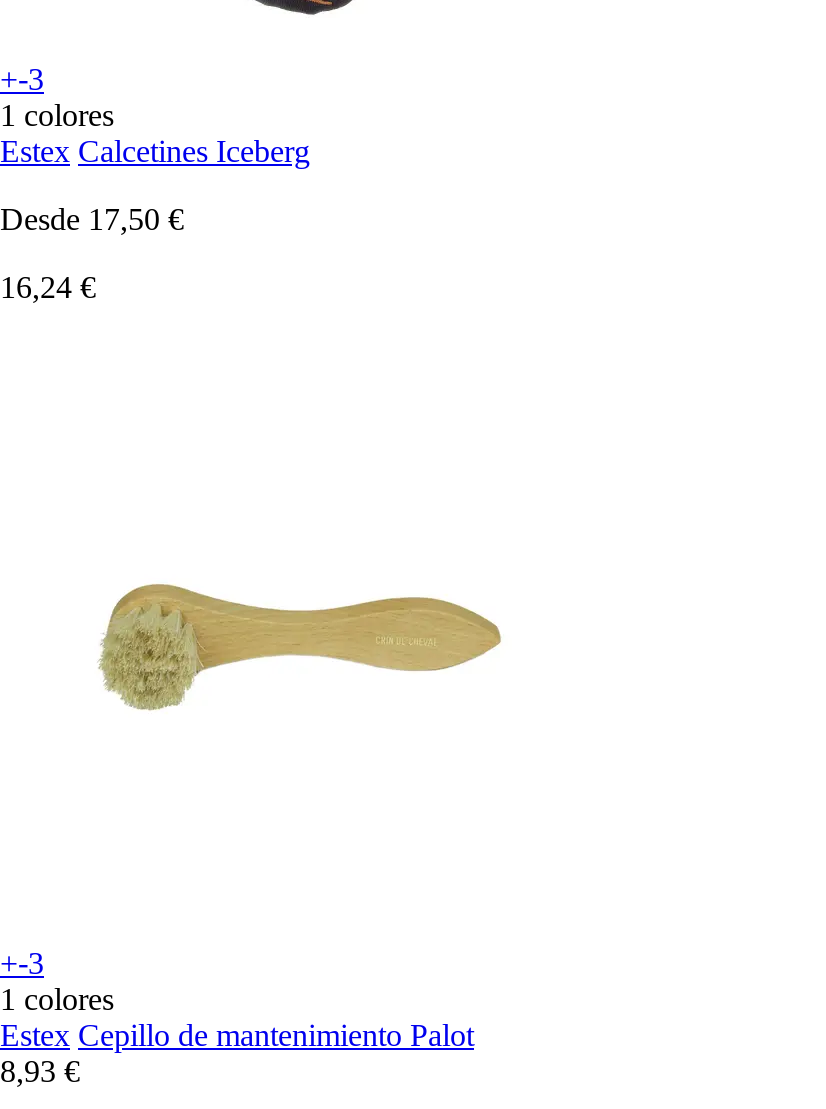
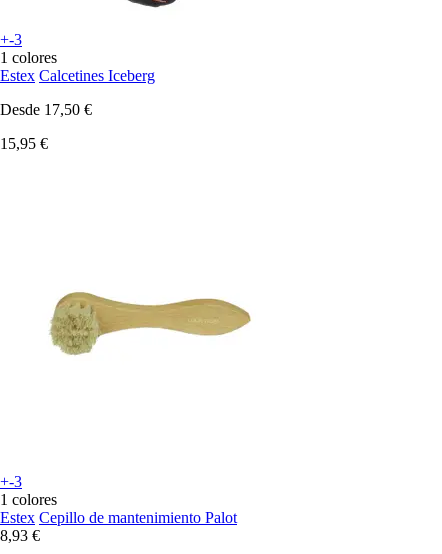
[0,270,96,304] 16,24 € -> [0,135,48,152] 15,95 €

